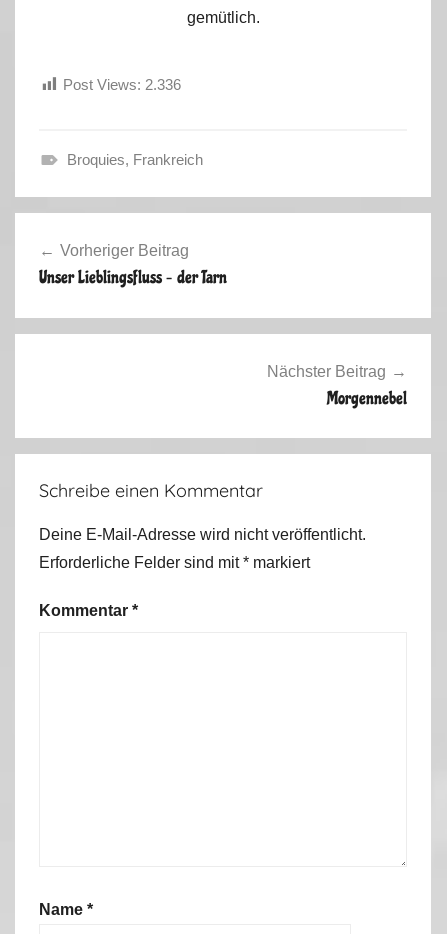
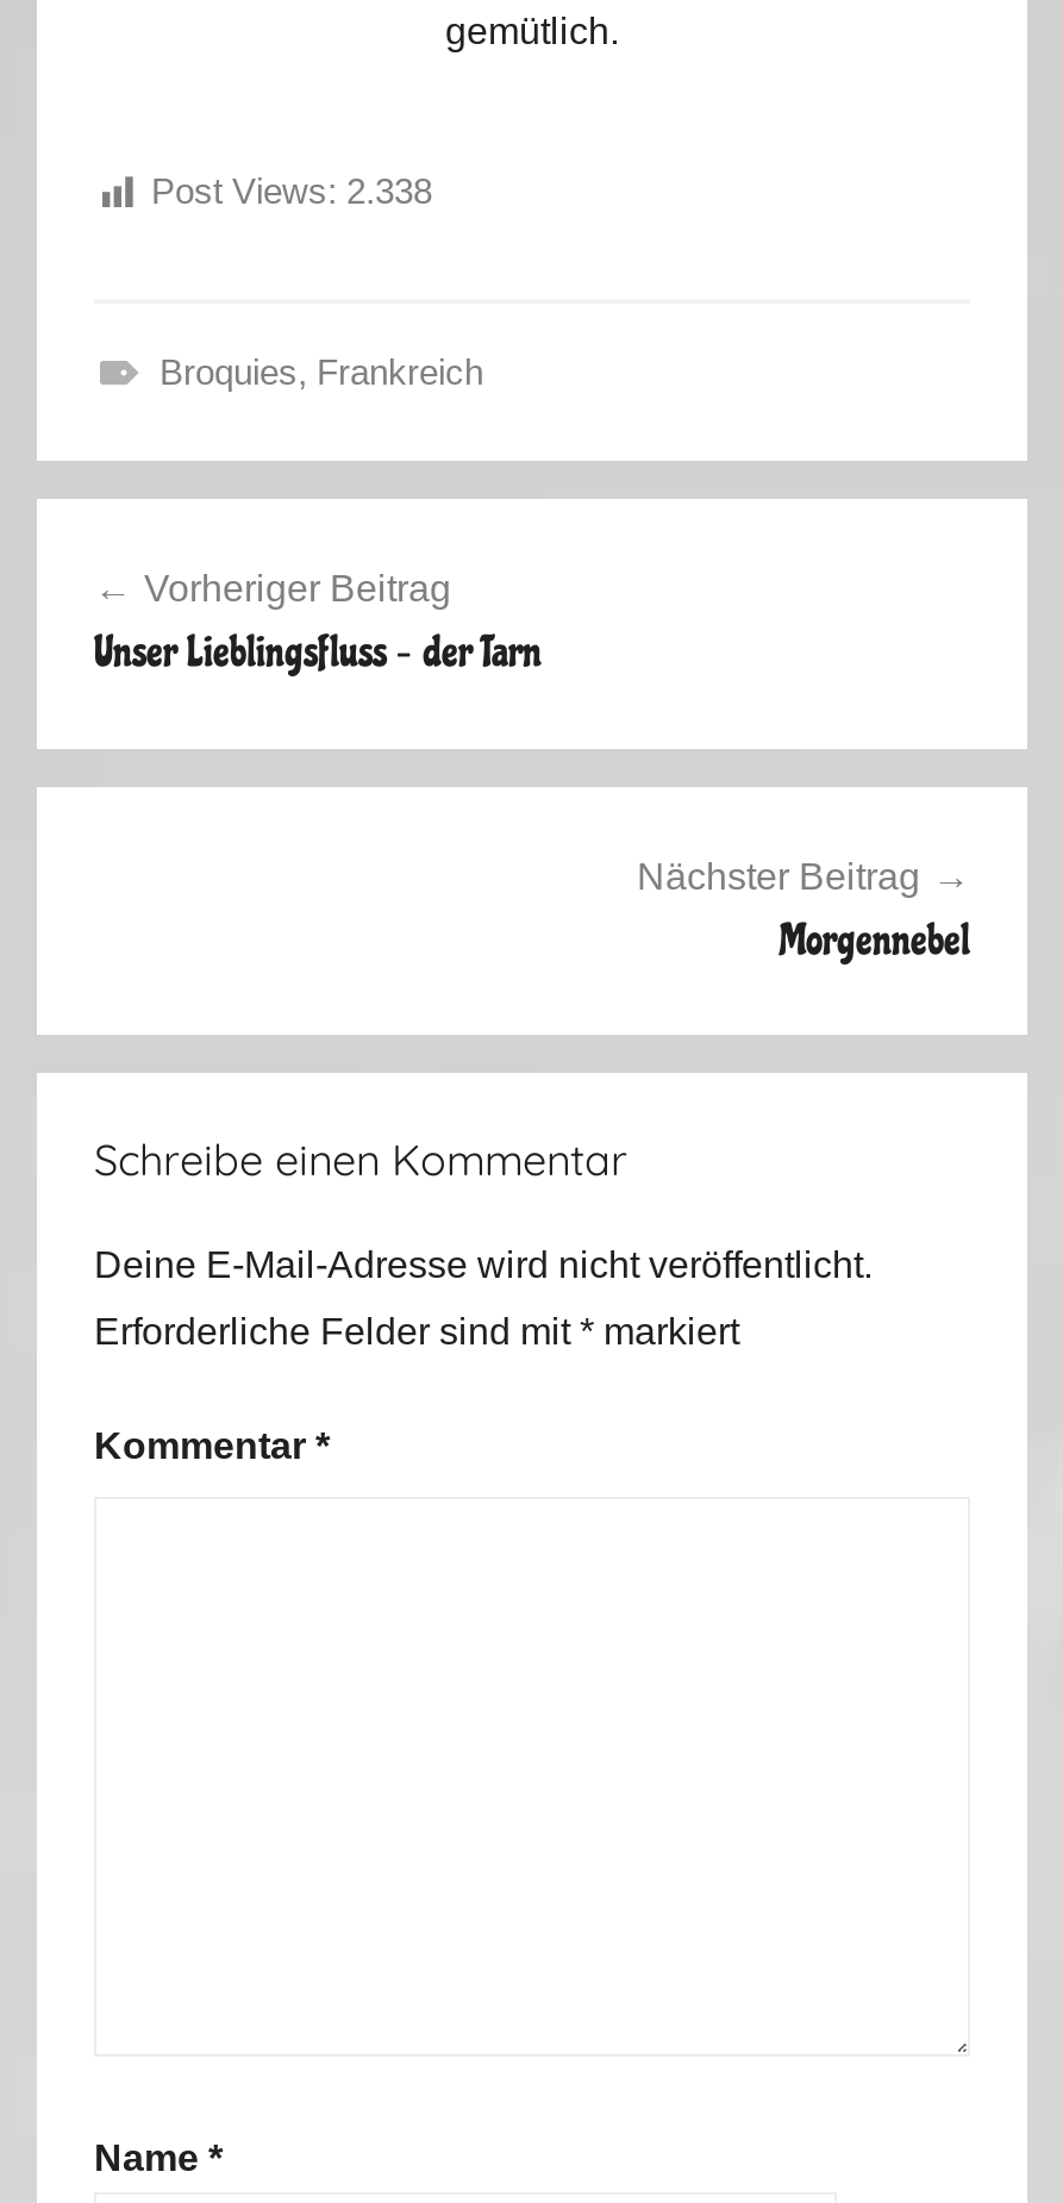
[63,75,181,92] Post Views: 2.336 -> [151,171,432,212] Post Views: 2.338

